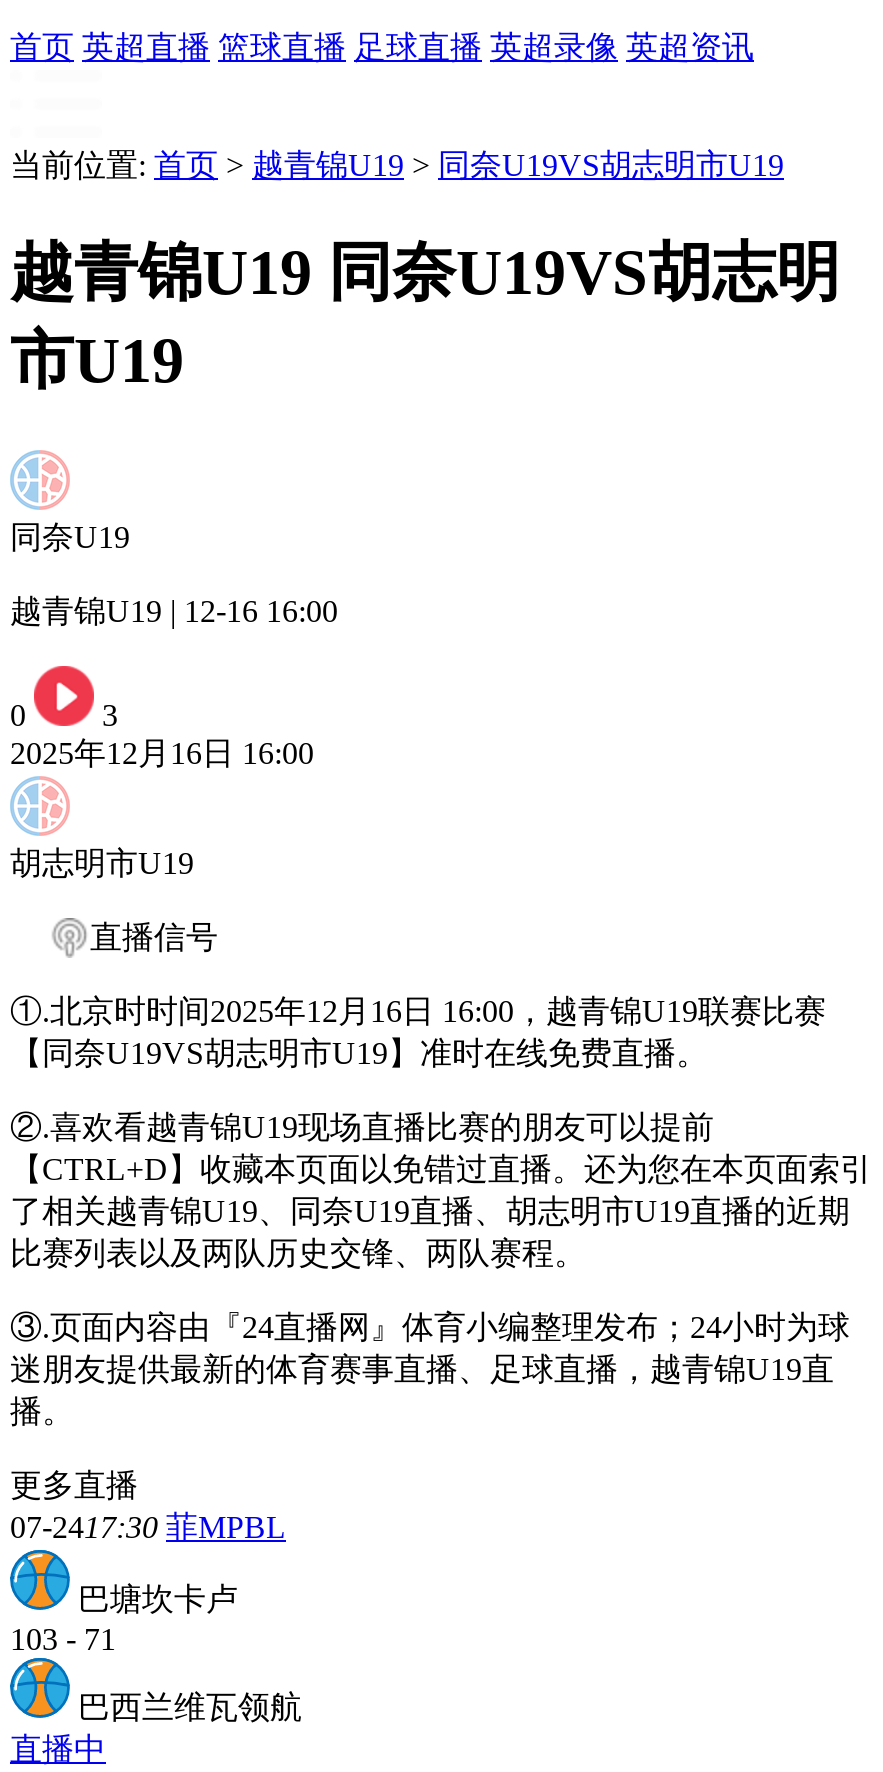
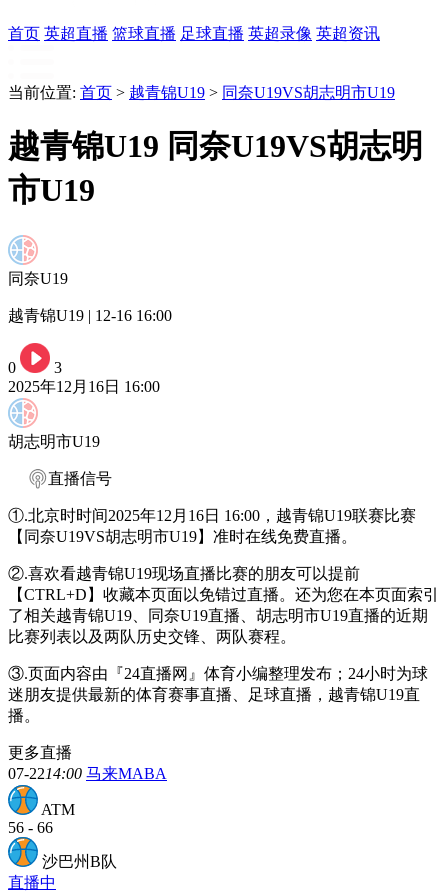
[10,1510,286,1544] 07-2417:30 菲MPBL -> [8,765,167,782] 07-2214:00 马来MABA
[10,1582,238,1656] 巴塘坎卡卢 | 103 - 71 -> [8,801,75,836] ATM | 56 - 66
[78,1690,302,1724] 巴西兰维瓦领航 -> [42,853,117,870] 沙巴州B队

